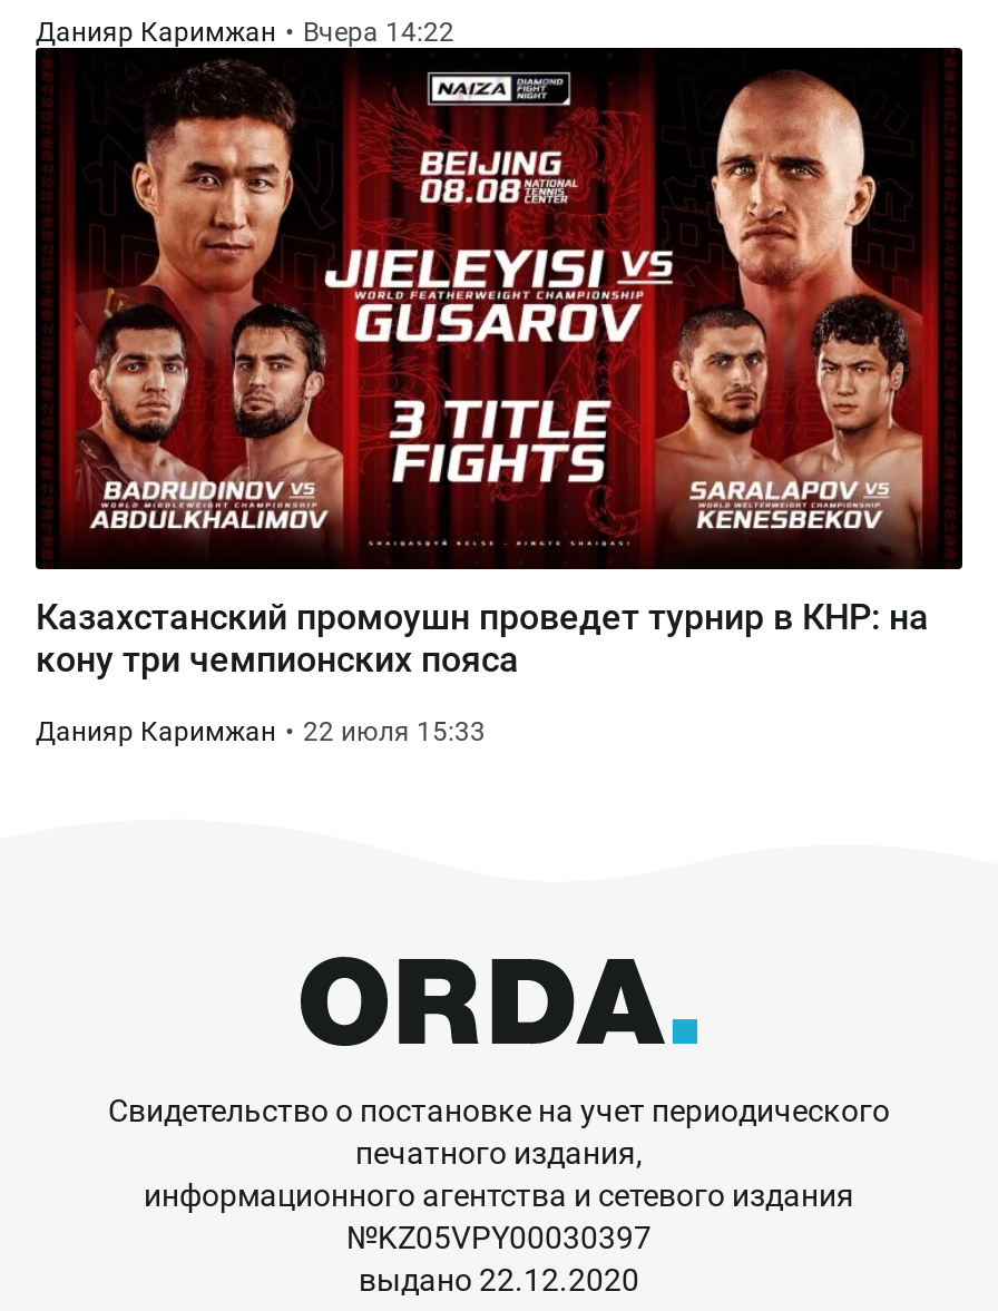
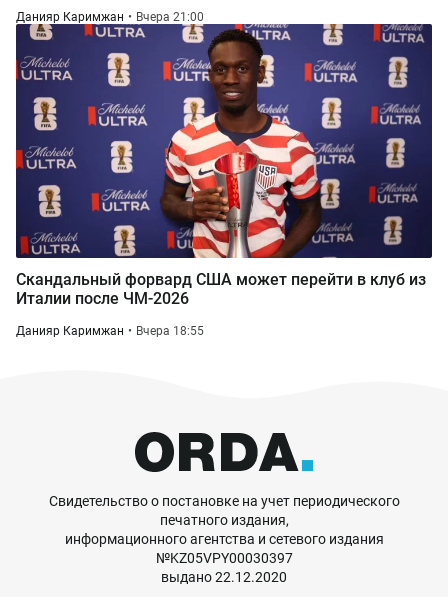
[33,17,962,571] [image] | Данияр Каримжан Вчера 14:22 -> [15,10,432,259] [image] | Данияр Каримжан Вчера 21:00
[36,596,929,681] Казахстанский промоушн проведет турнир в КНР: на | кону три чемпионских пояса -> [16,270,426,308] Скандальный форвард США может перейти в клуб из | Италии после ЧМ-2026
[36,716,486,747] Данияр Каримжан 22 июля 15:33 -> [16,324,204,338] Данияр Каримжан Вчера 18:55

